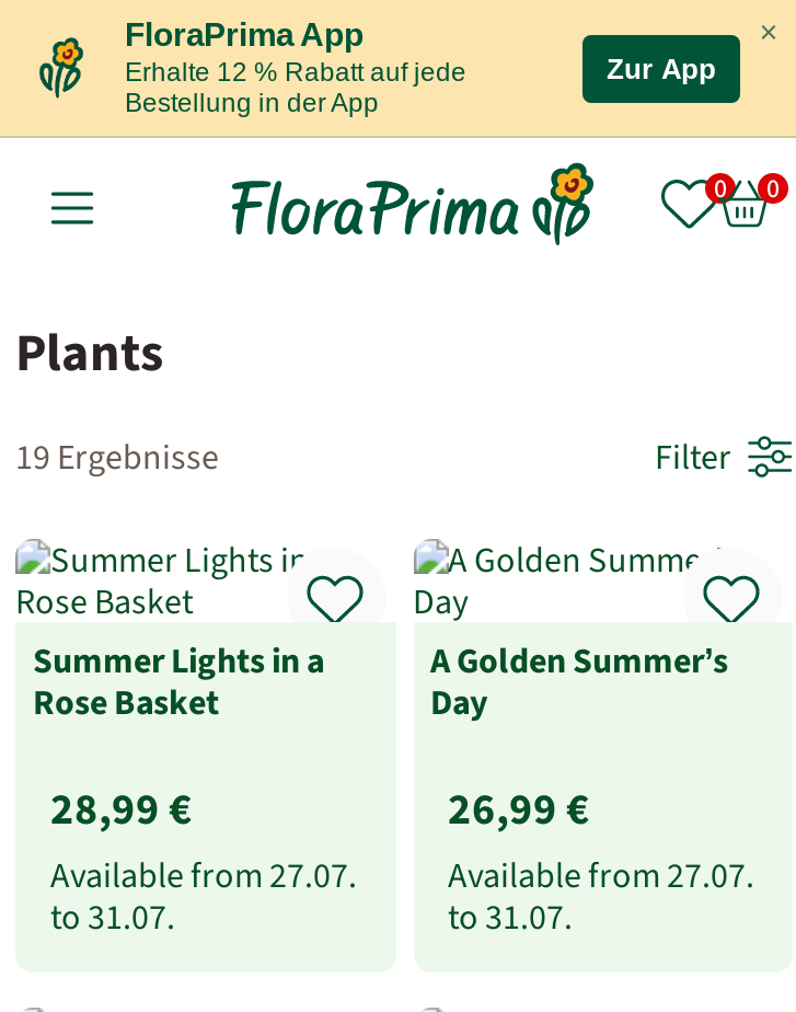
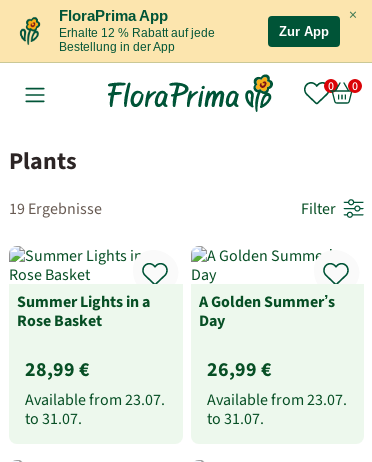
[50,852,357,898] Available from 27.07. -> [25,389,165,410] Available from 23.07.
[448,852,754,898] Available from 27.07. -> [206,389,346,410] Available from 23.07.

